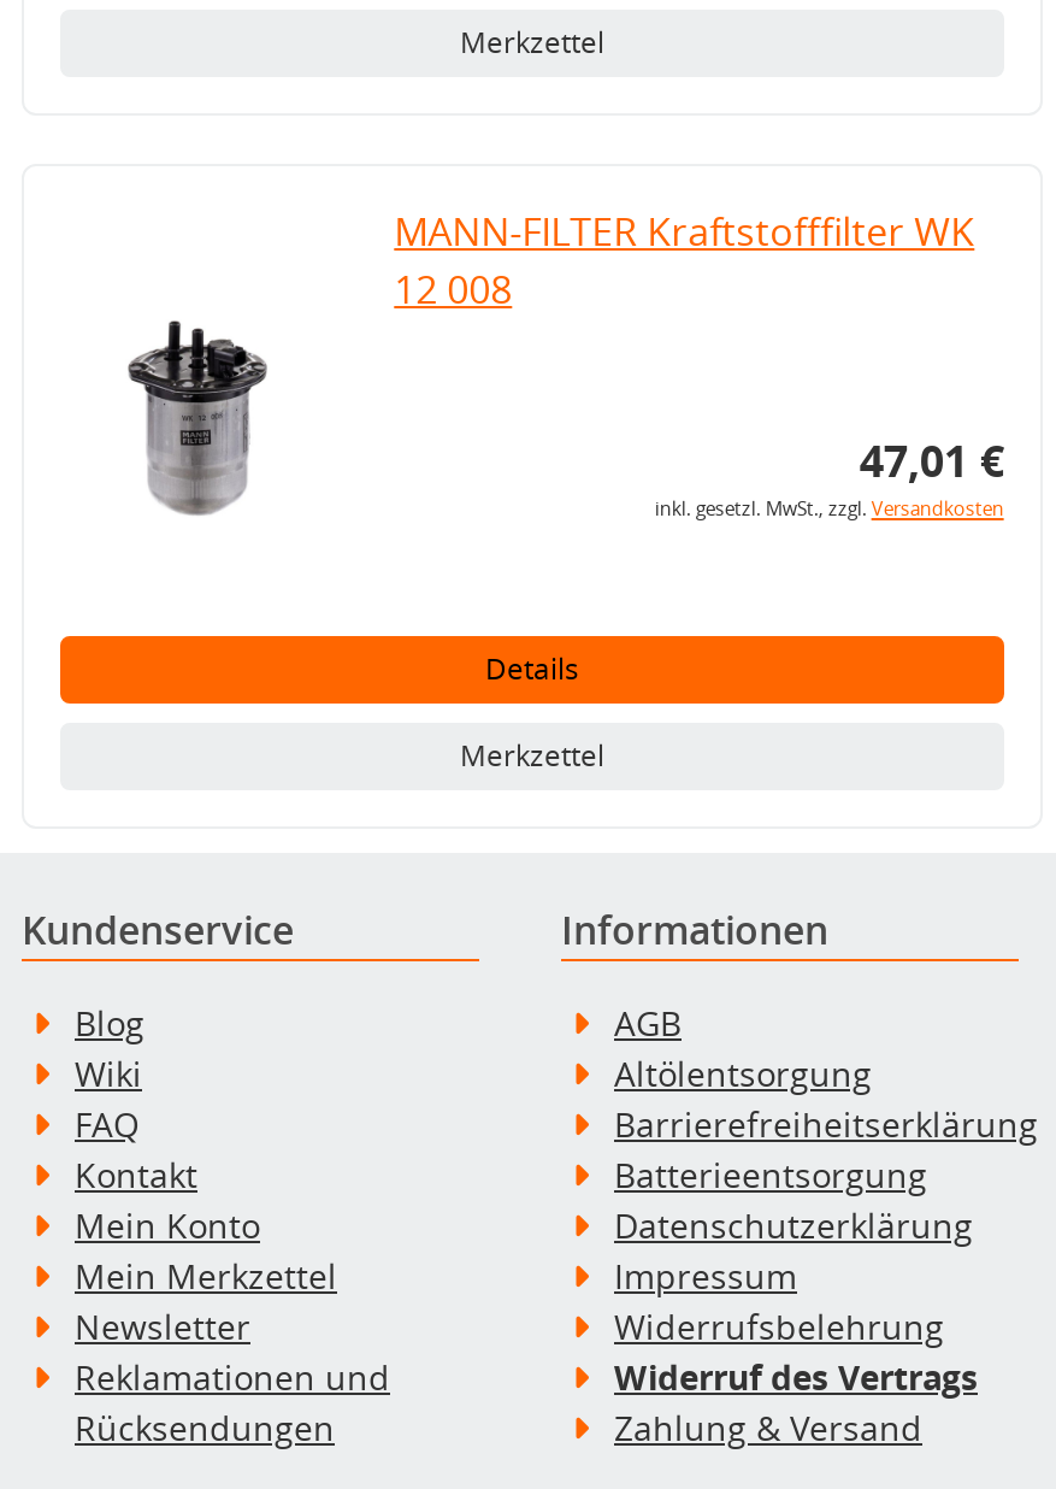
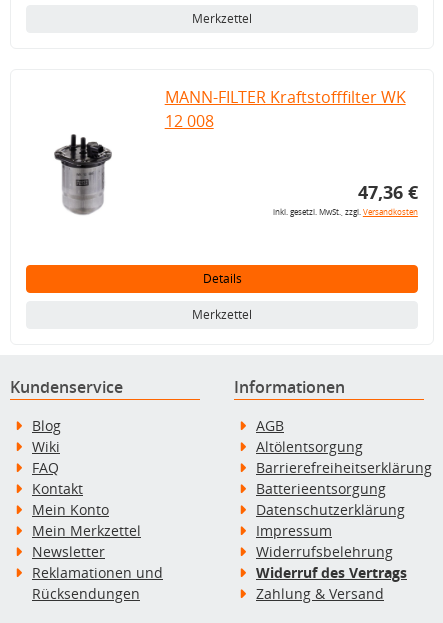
[859,432,1004,490] 47,01 € -> [358,180,418,204] 47,36 €

